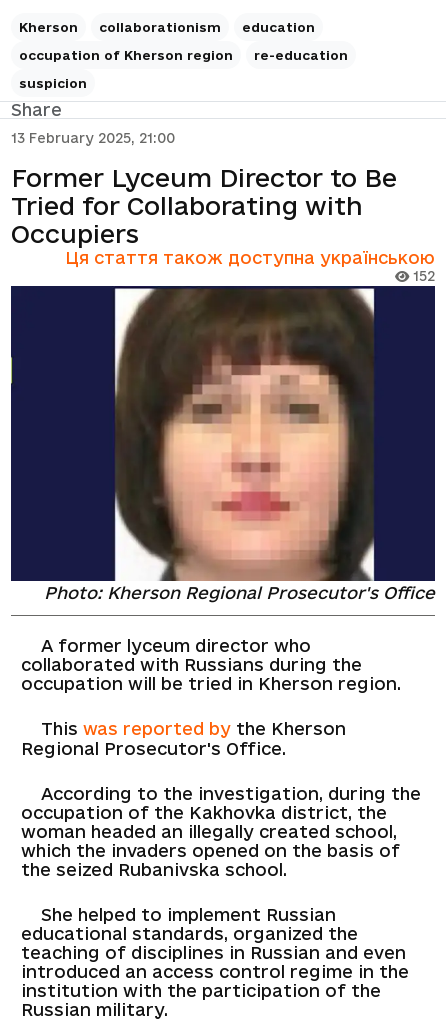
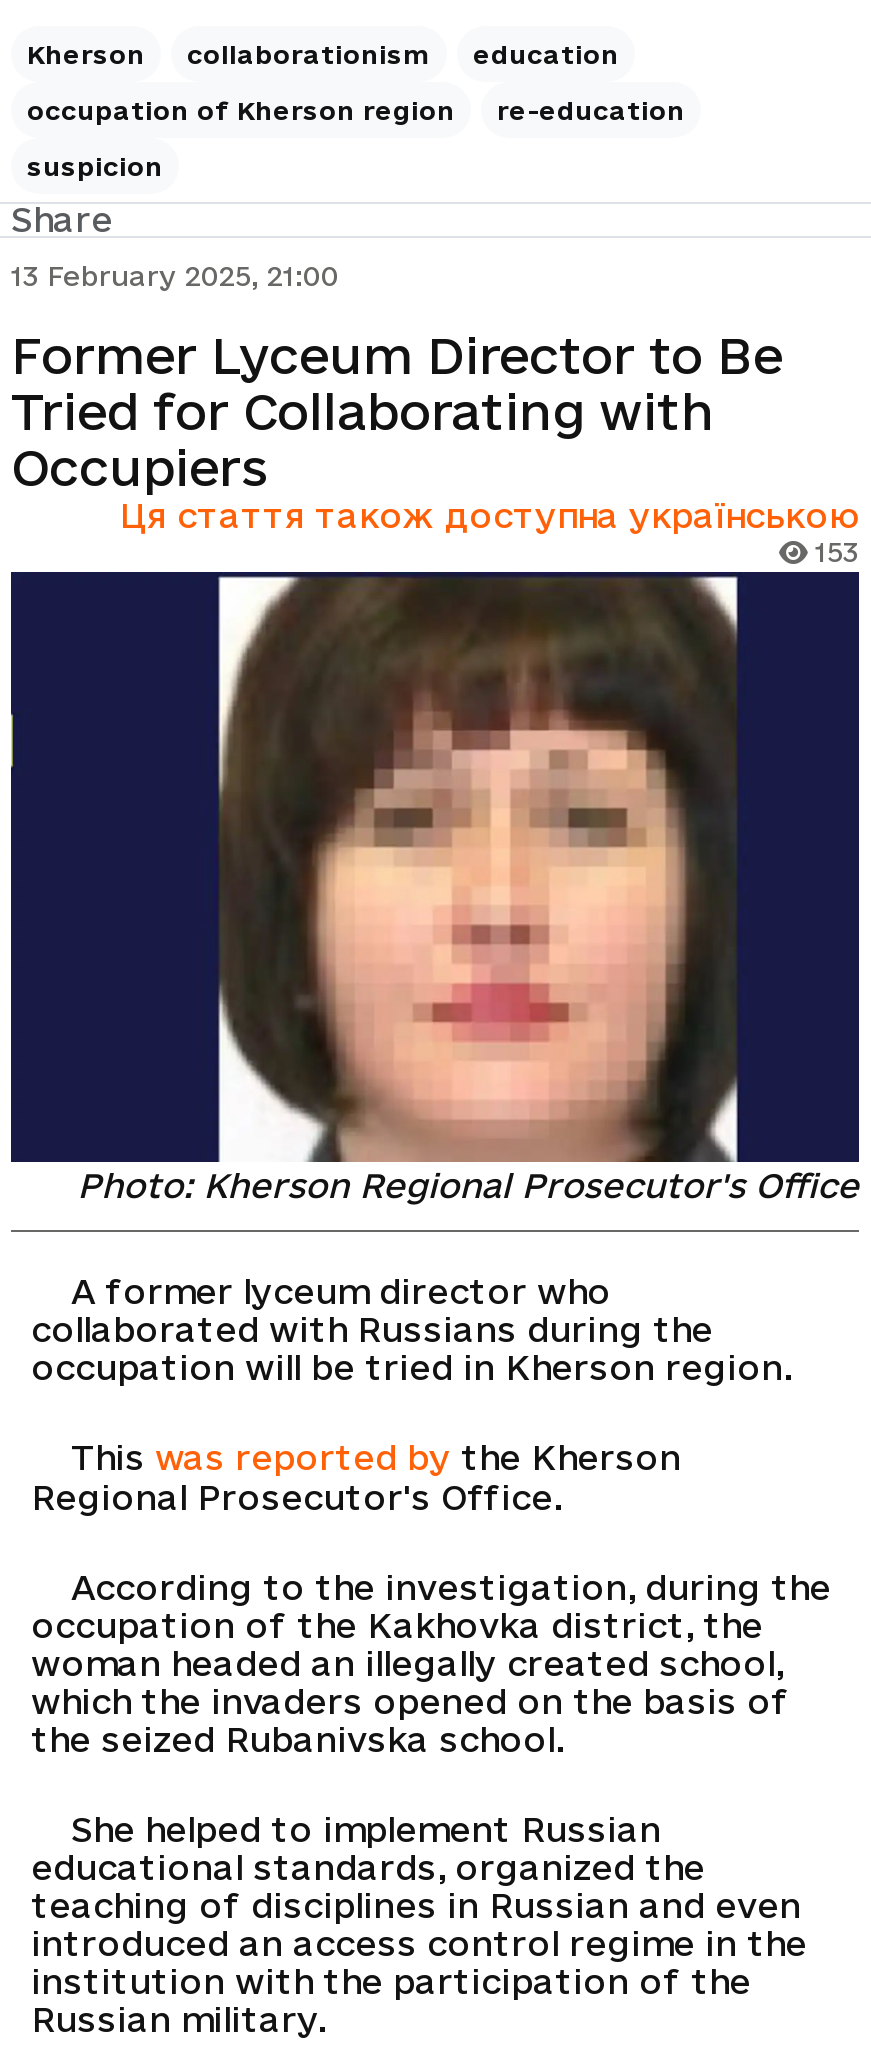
[409,268,435,284] 152 -> [807,536,859,568] 153

